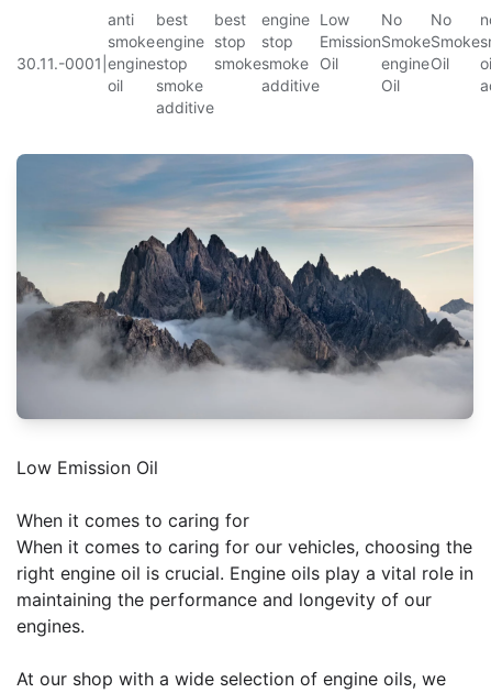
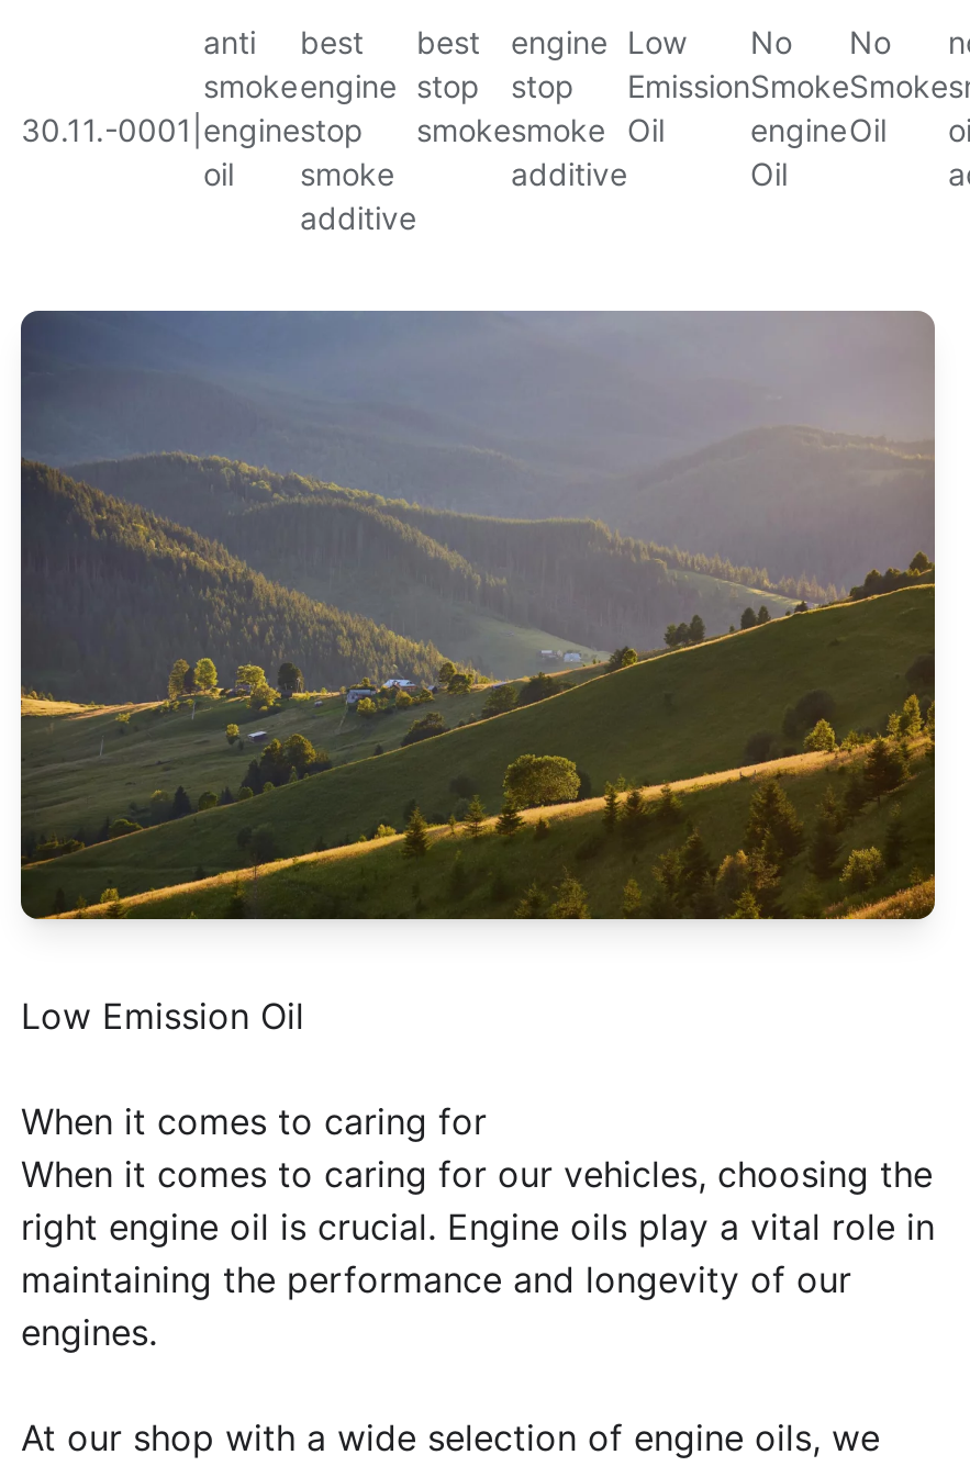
[15,154,473,420] [image] -> [19,313,937,921] [image]

